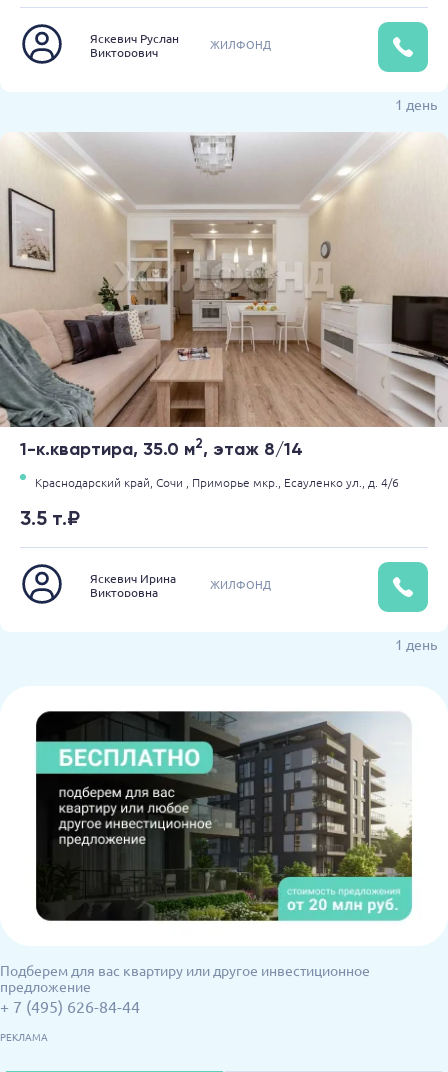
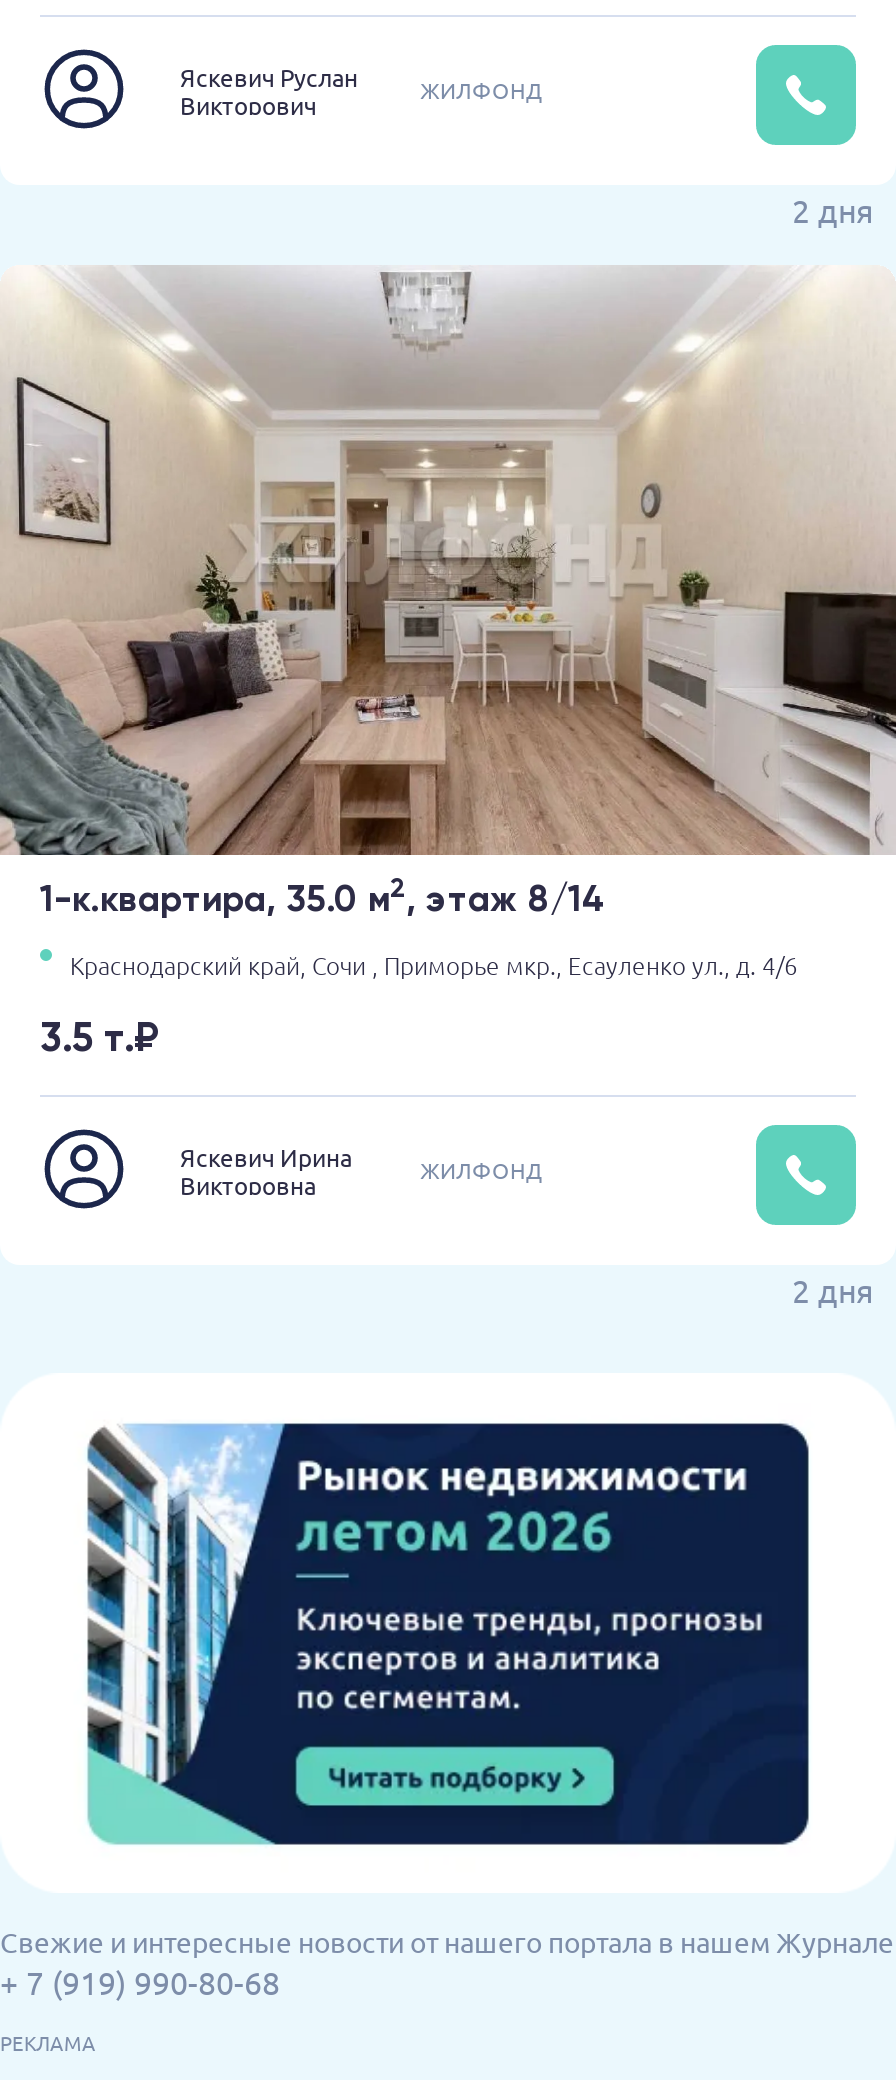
[395,95,437,113] 1 день -> [792,189,874,229] 2 дня
[395,635,437,653] 1 день -> [792,1269,874,1309] 2 дня
[0,710,413,1016] [image] | Подберем для вас квартиру или другое инвестиционное | предложение | + 7 (495) 626-84-44 -> [0,1421,894,2001] [image] | Свежие и интересные новости от нашего портала в нашем Журнале | + 7 (919) 990-80-68

